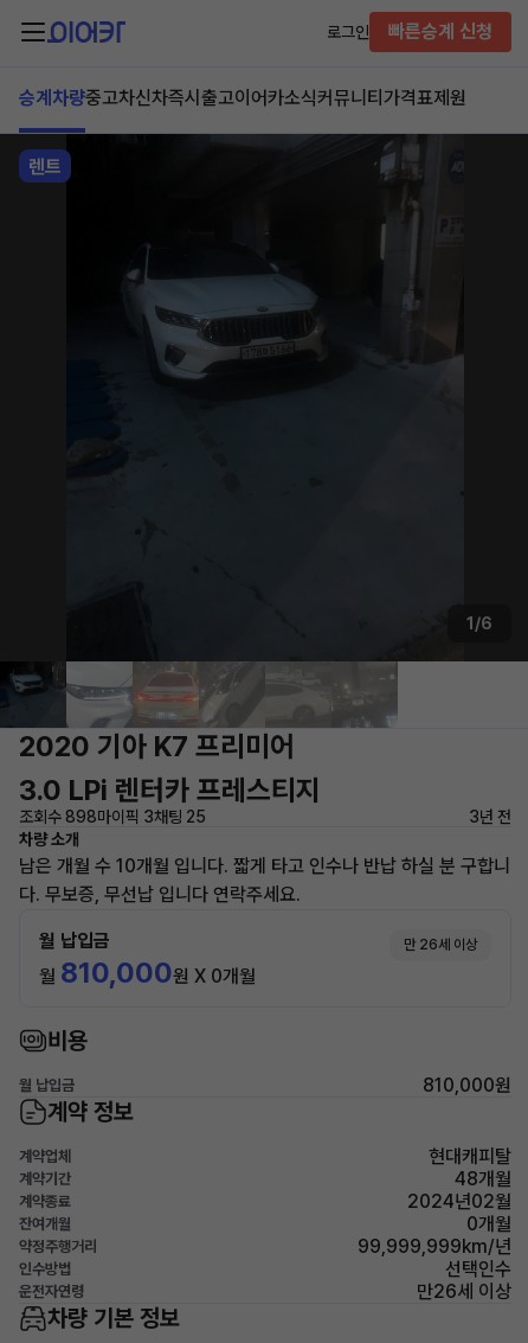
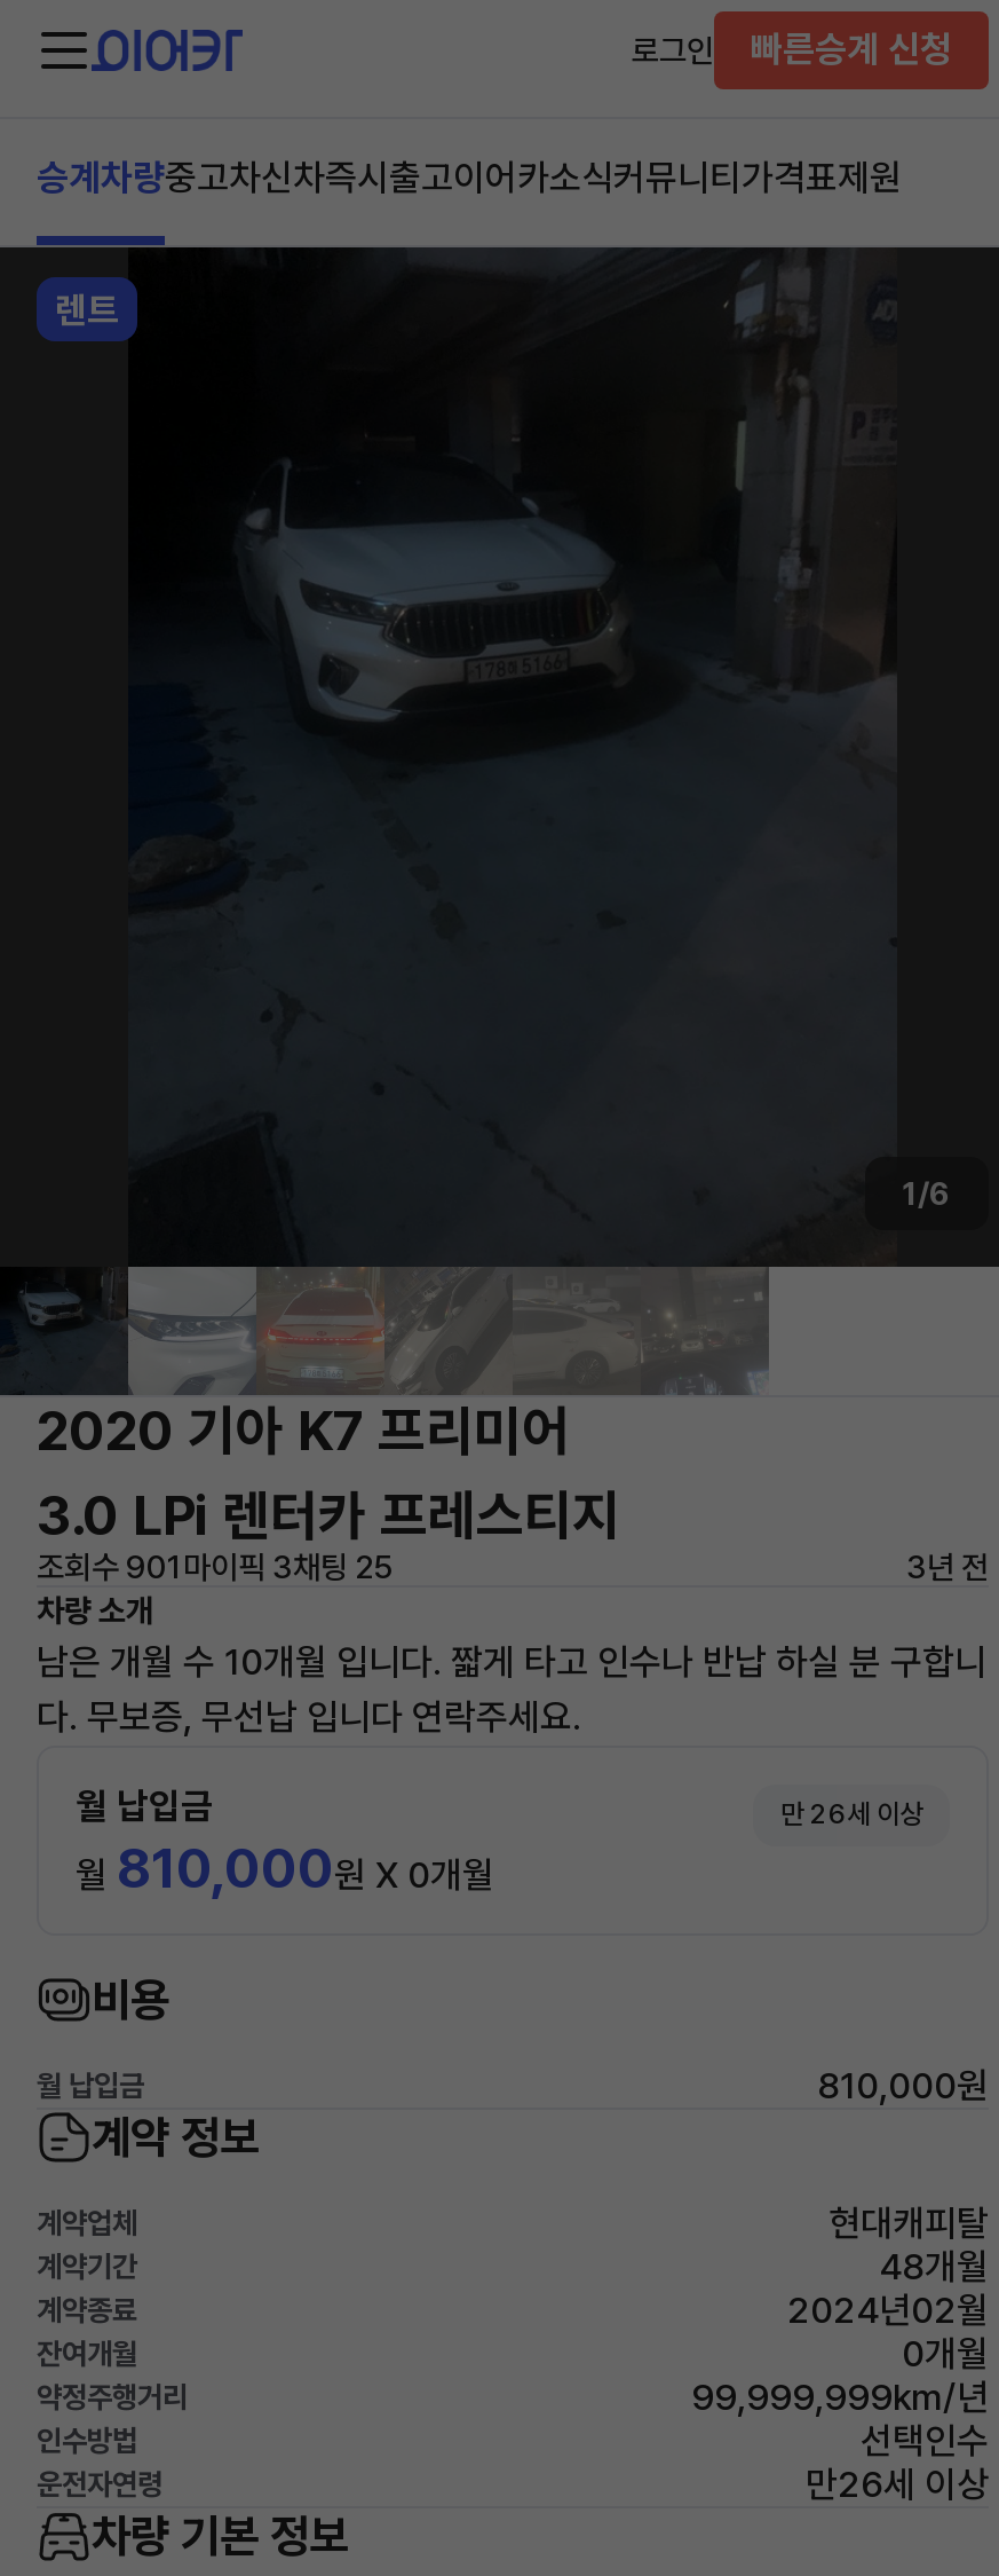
[19,807,206,826] 조회수 898 마이픽 3채팅 25 -> [37,1549,394,1585] 조회수 901 마이픽 3채팅 25

